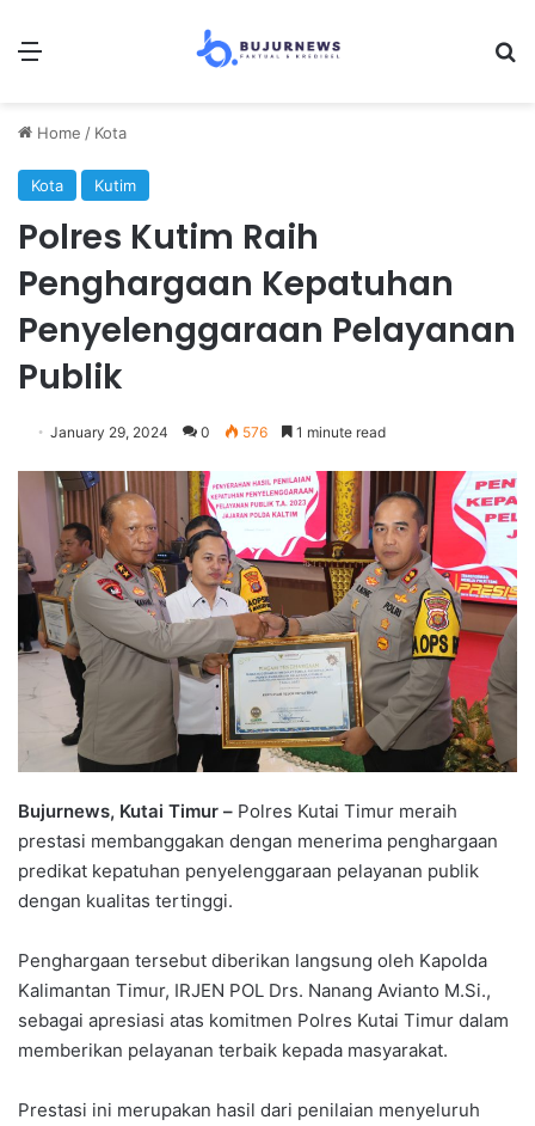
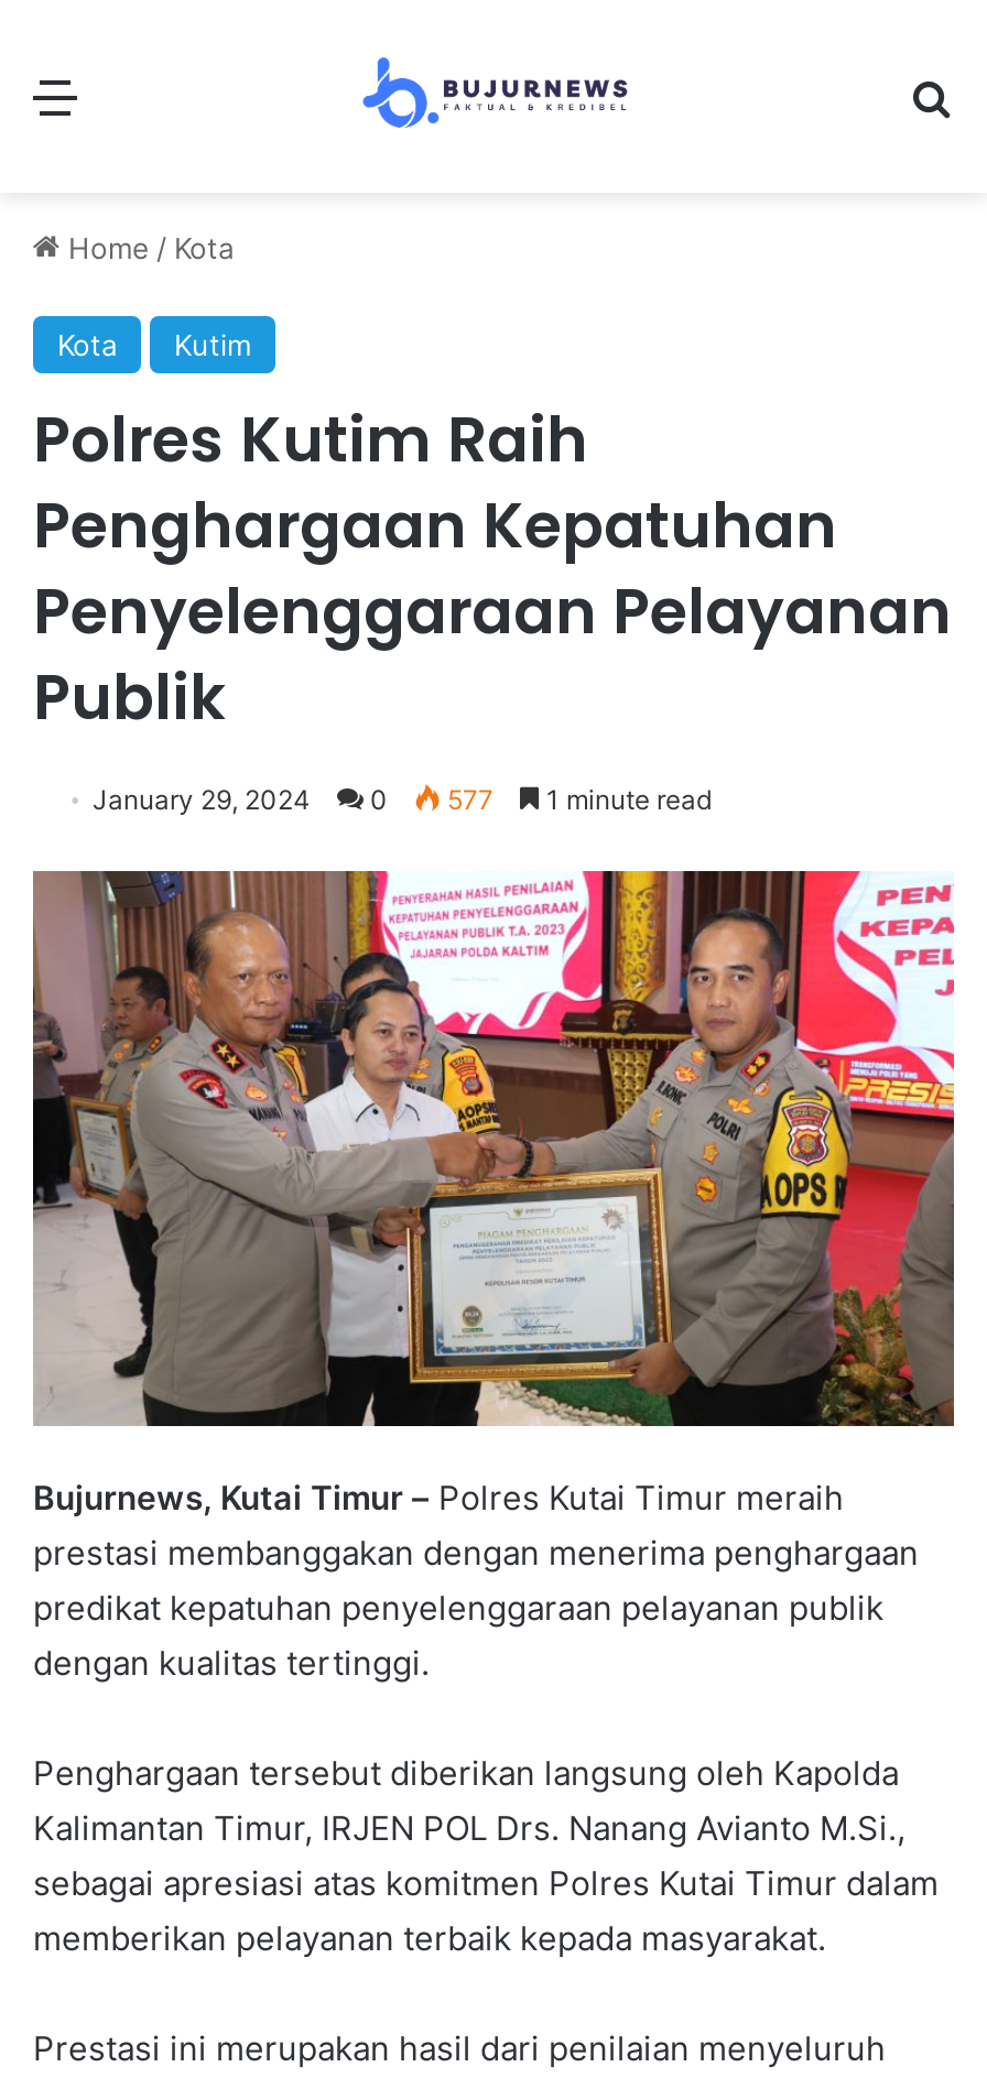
[50,423,386,441] January 29, 2024 0 576 1 minute read -> [93,783,712,816] January 29, 2024 0 577 1 minute read

